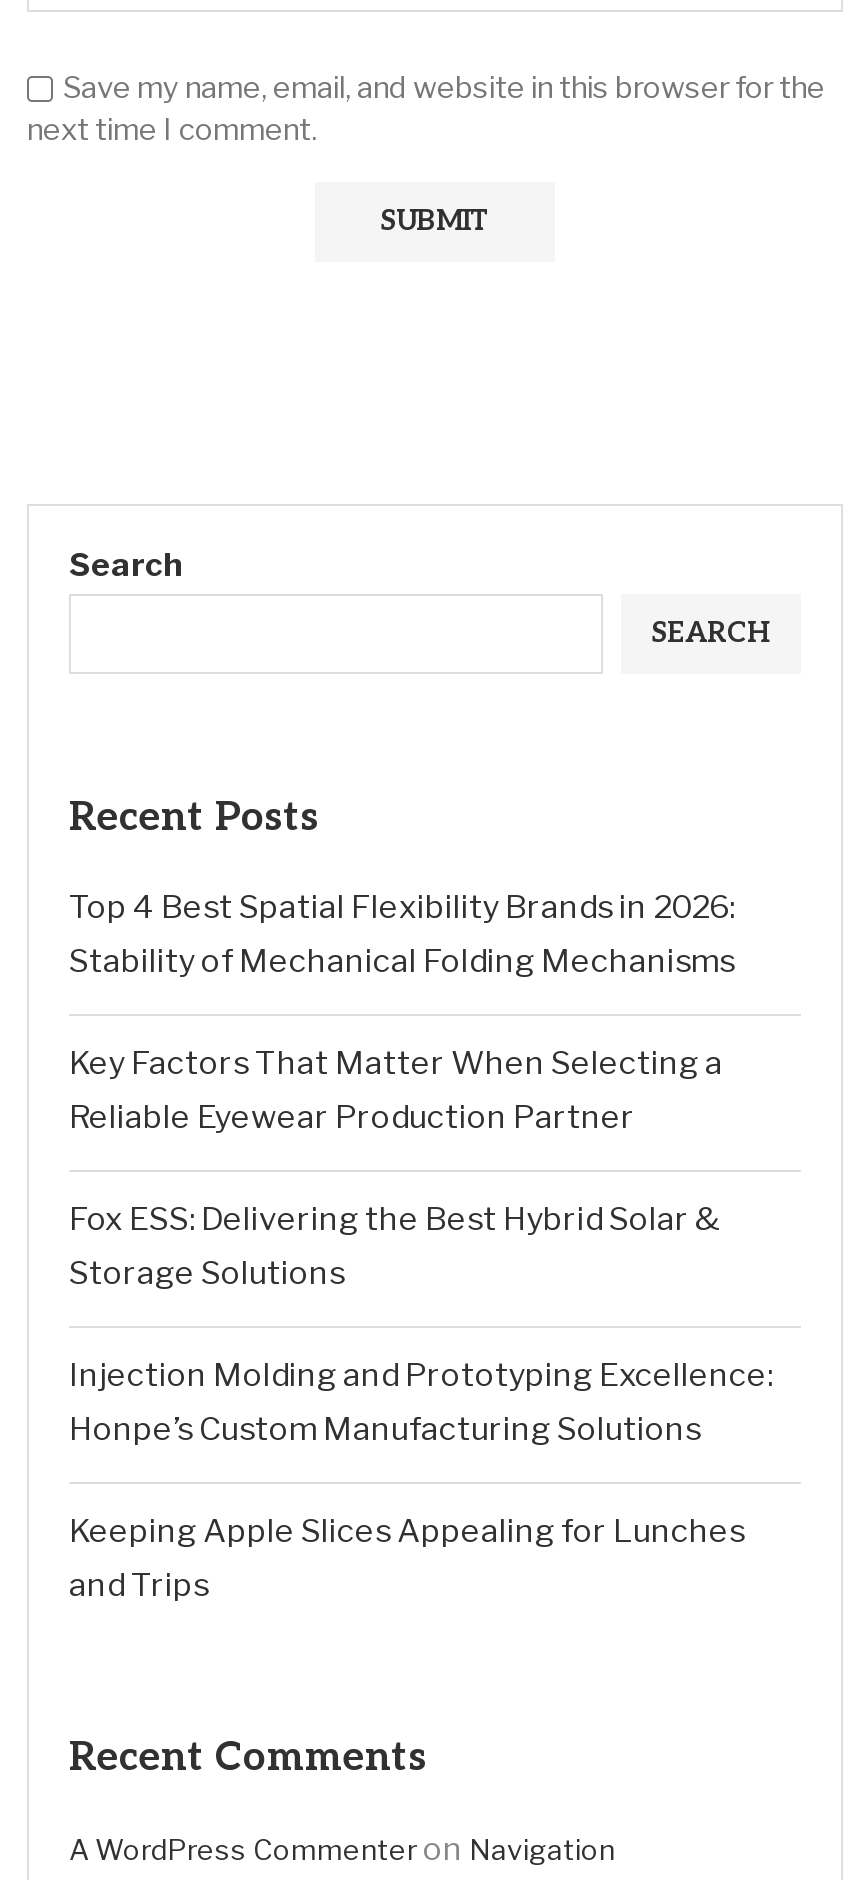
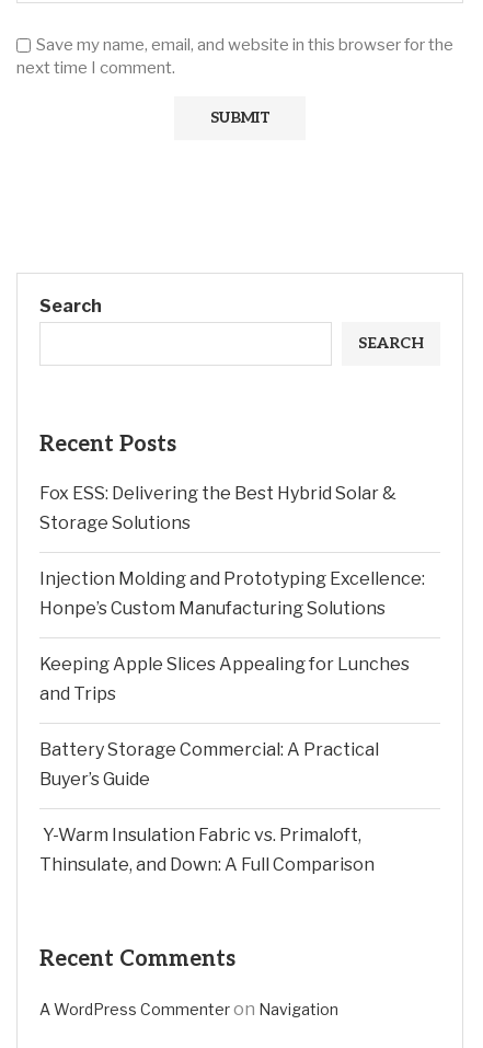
[69,888,735,1136] Top 4 Best Spatial Flexibility Brands in 2026: | Stability of Mechanical Folding Mechanisms | Key Factors That Matter When Selecting a | Reliable Eyewear Production Partner -> none
moved [69,1200,773,1604] -> [39,483,425,704]: Fox ESS: Delivering the Best Hybrid Solar & | Storage Solutions | Injection Molding and Prototyping Excellence: | Honpe’s Custom Manufacturing Solutions | Keeping Apple Slices Appealing for Lunches | and Trips
none -> [39,739,379,875] Battery Storage Commercial: A Practical | Buyer’s Guide | Y-Warm Insulation Fabric vs. Primaloft, | Thinsulate, and Down: A Full Comparison

